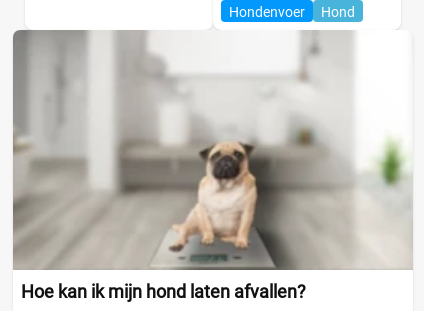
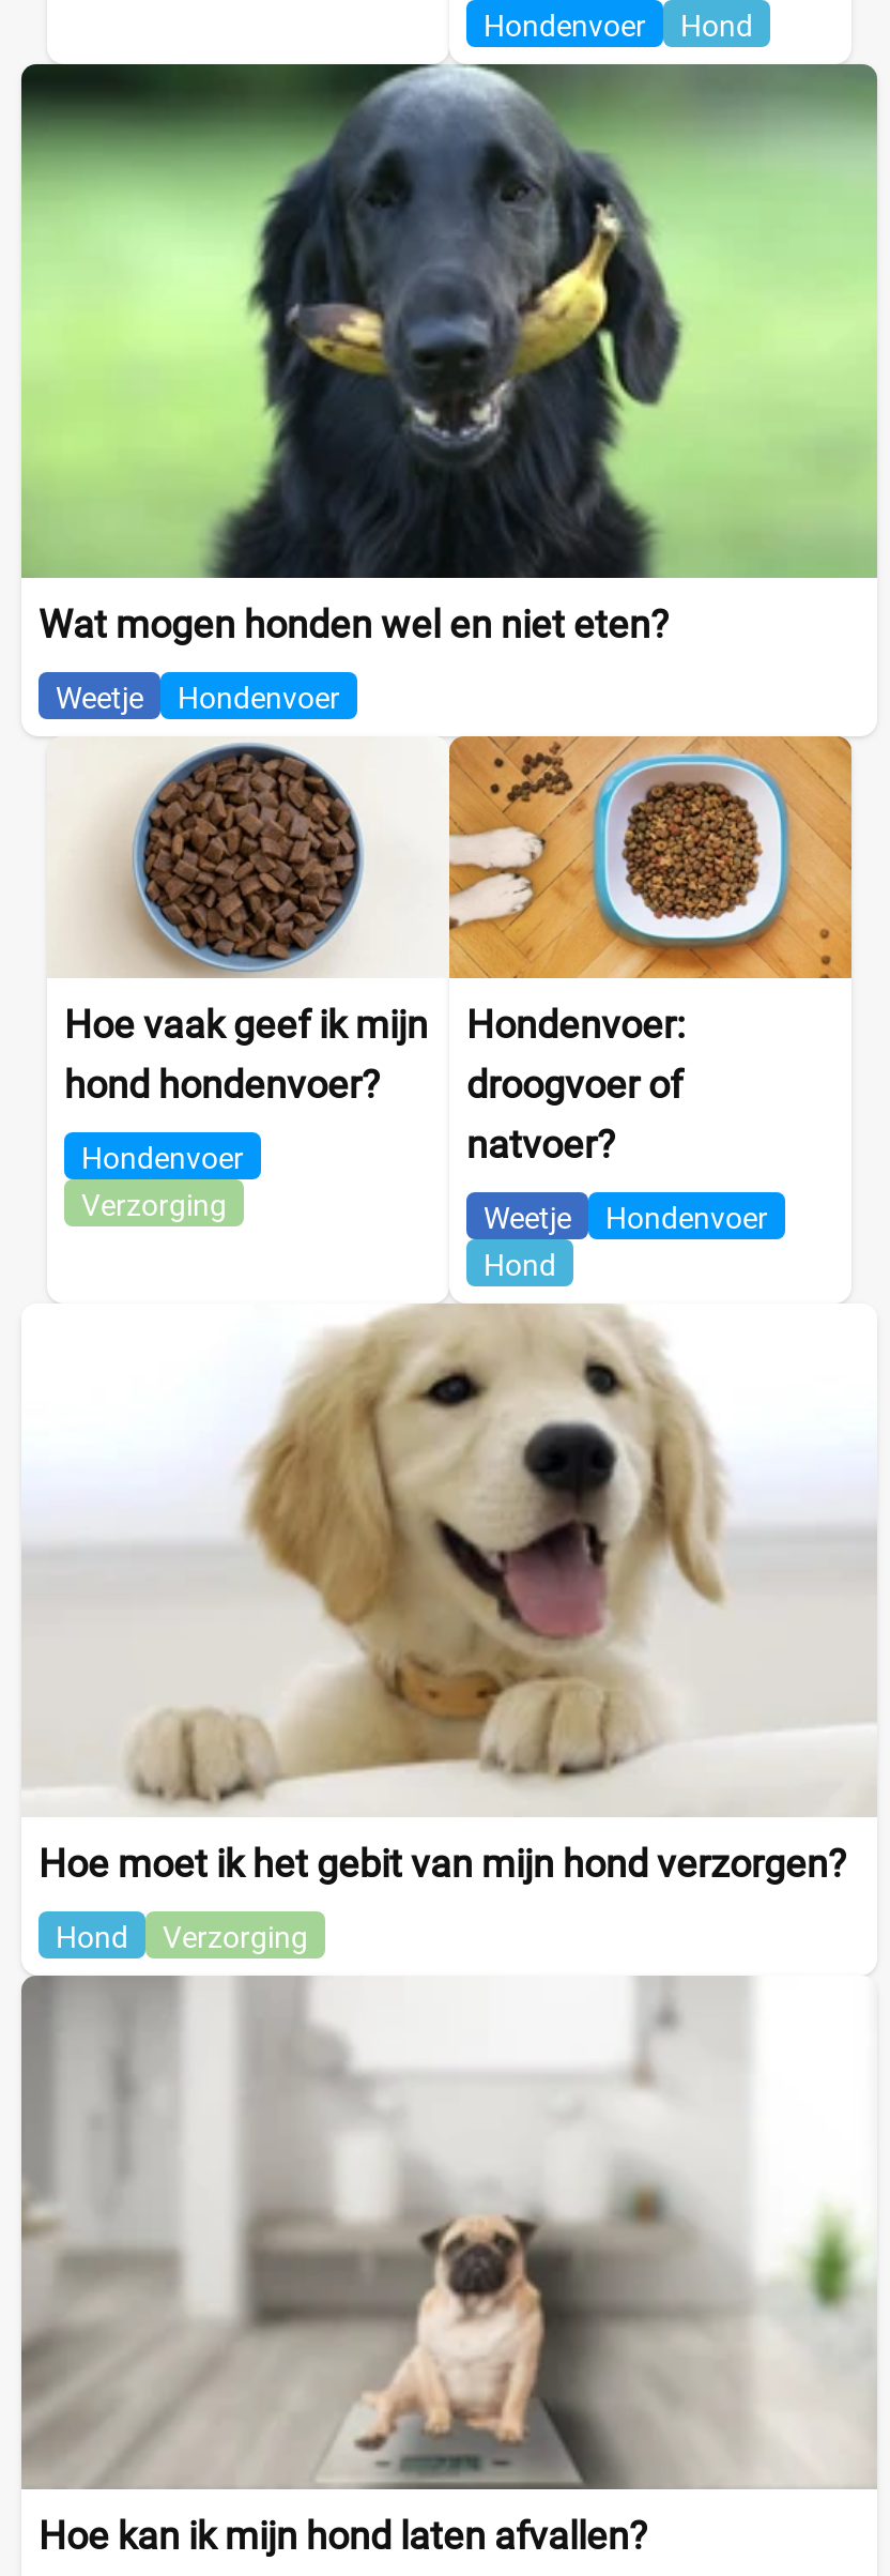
none -> [21,62,879,714] [image] | Wat mogen honden wel en niet eten? | Weetje | Hondenvoer
none -> [21,1301,877,1953] [image] | Hoe moet ik het gebit van mijn hond verzorgen? | Hond | Verzorging
none -> [49,738,428,1221] [image] | Hoe vaak geef ik mijn | hond hondenvoer? | Hondenvoer | Verzorging
none -> [447,734,854,1281] [image] | Hondenvoer: | droogvoer of | natvoer? | Weetje | Hondenvoer | Hond

